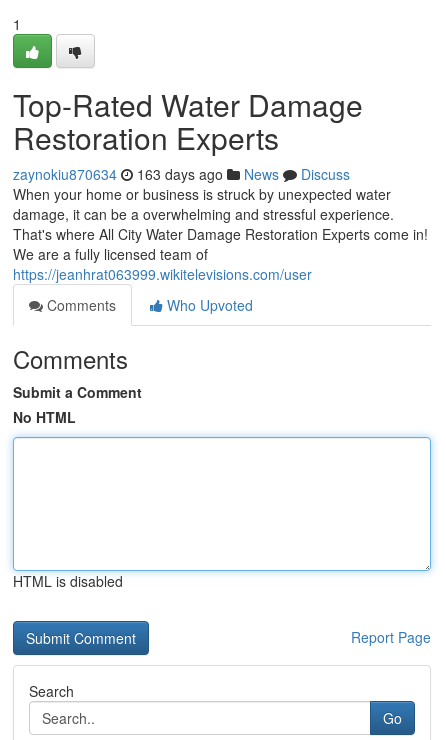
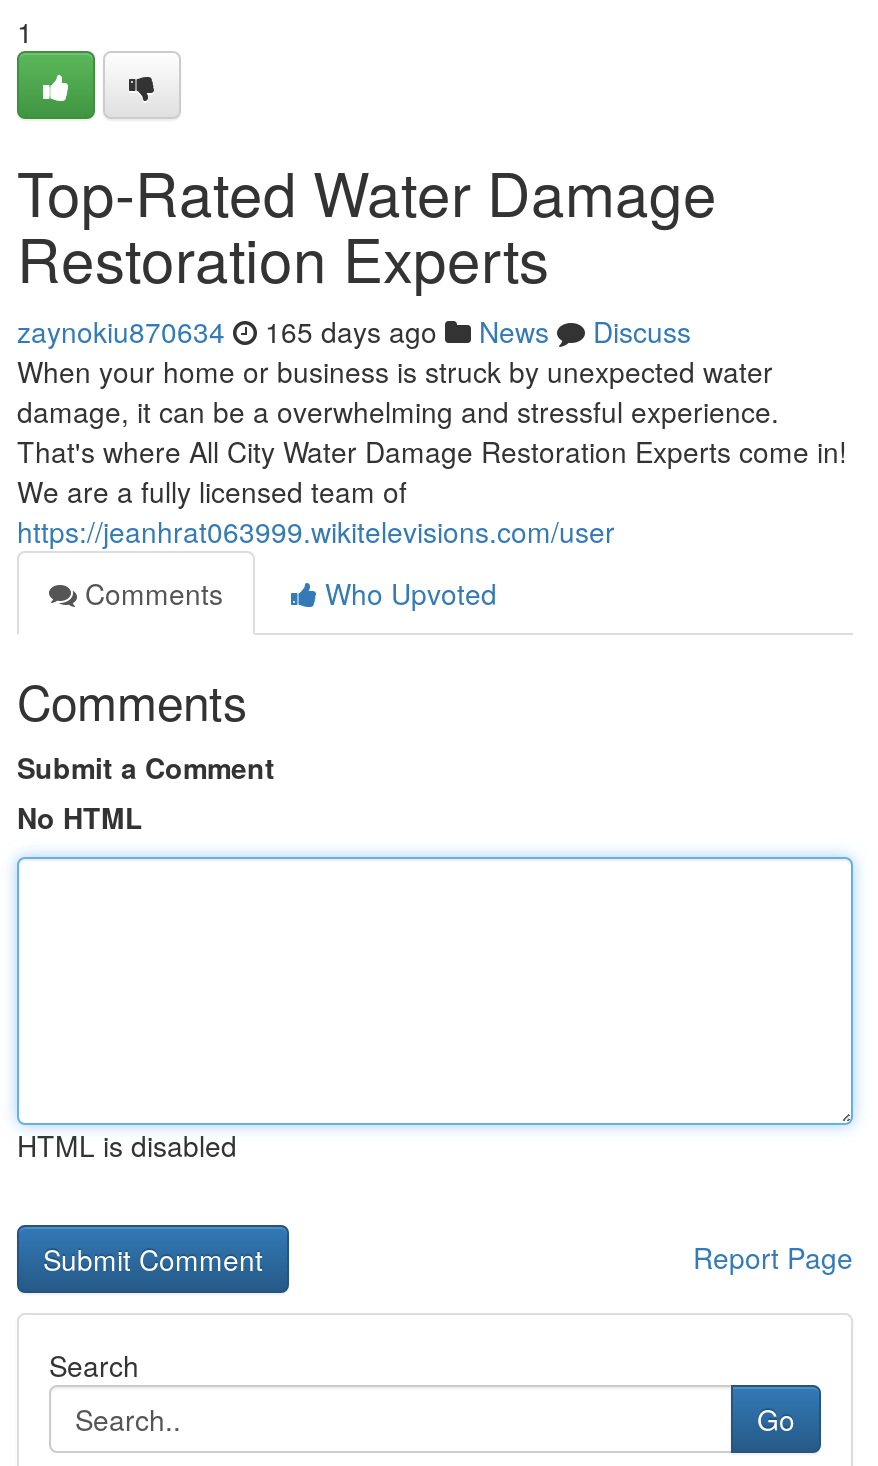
[13,164,350,184] zaynokiu870634 163 days ago News Discuss -> [17,311,691,351] zaynokiu870634 165 days ago News Discuss

